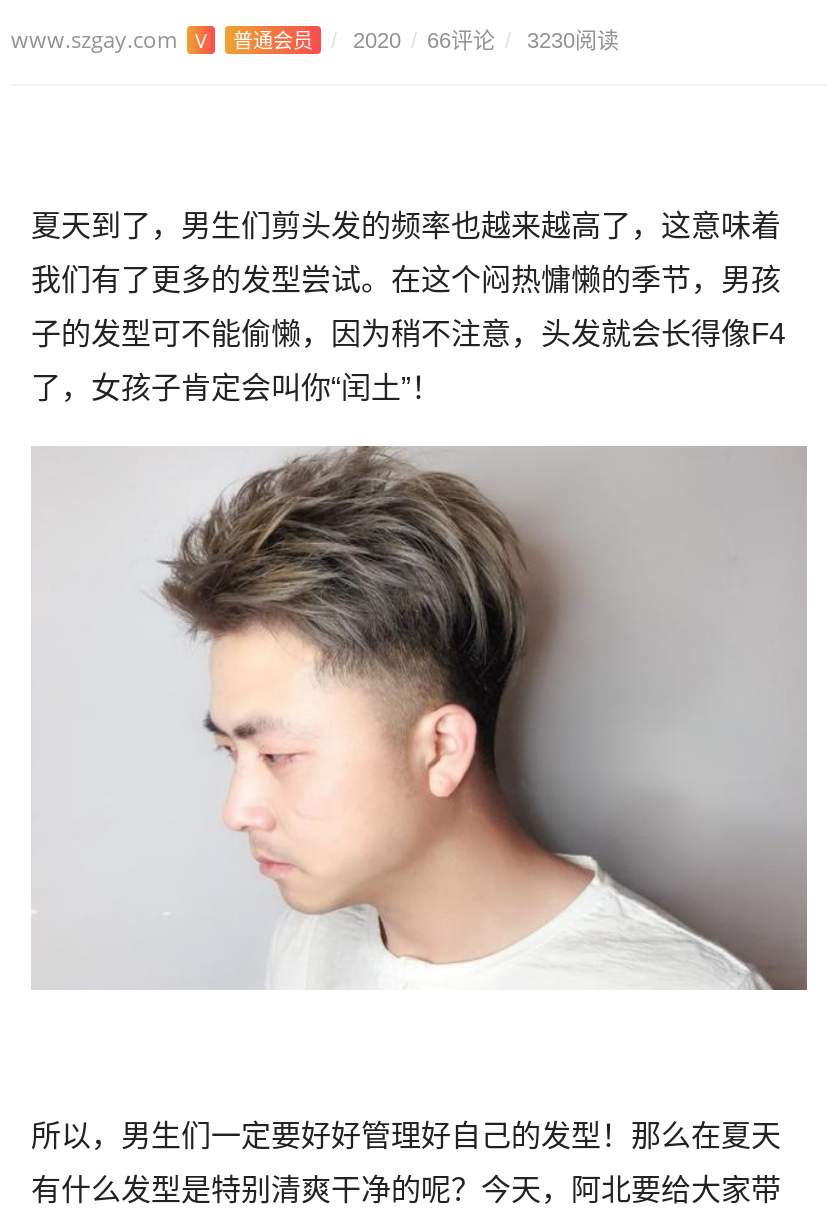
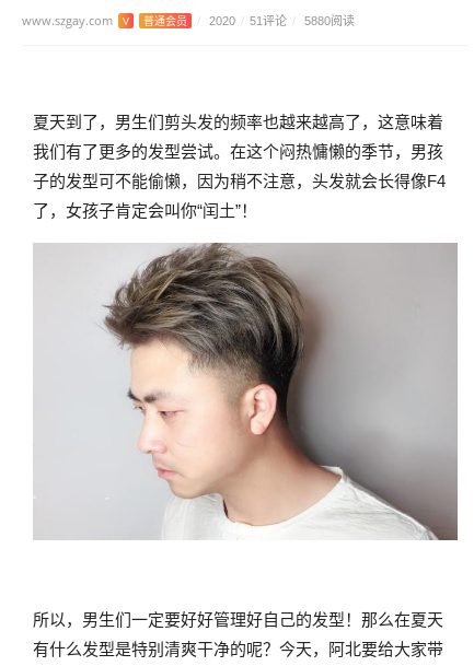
[353,28,511,52] 2020 / 66评论 / -> [209,14,296,27] 2020 / 51评论 /
[527,28,619,52] 3230阅读 -> [304,14,355,27] 5880阅读

